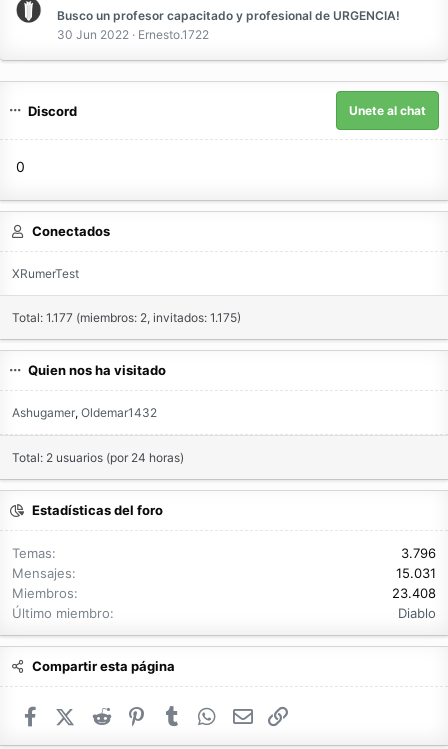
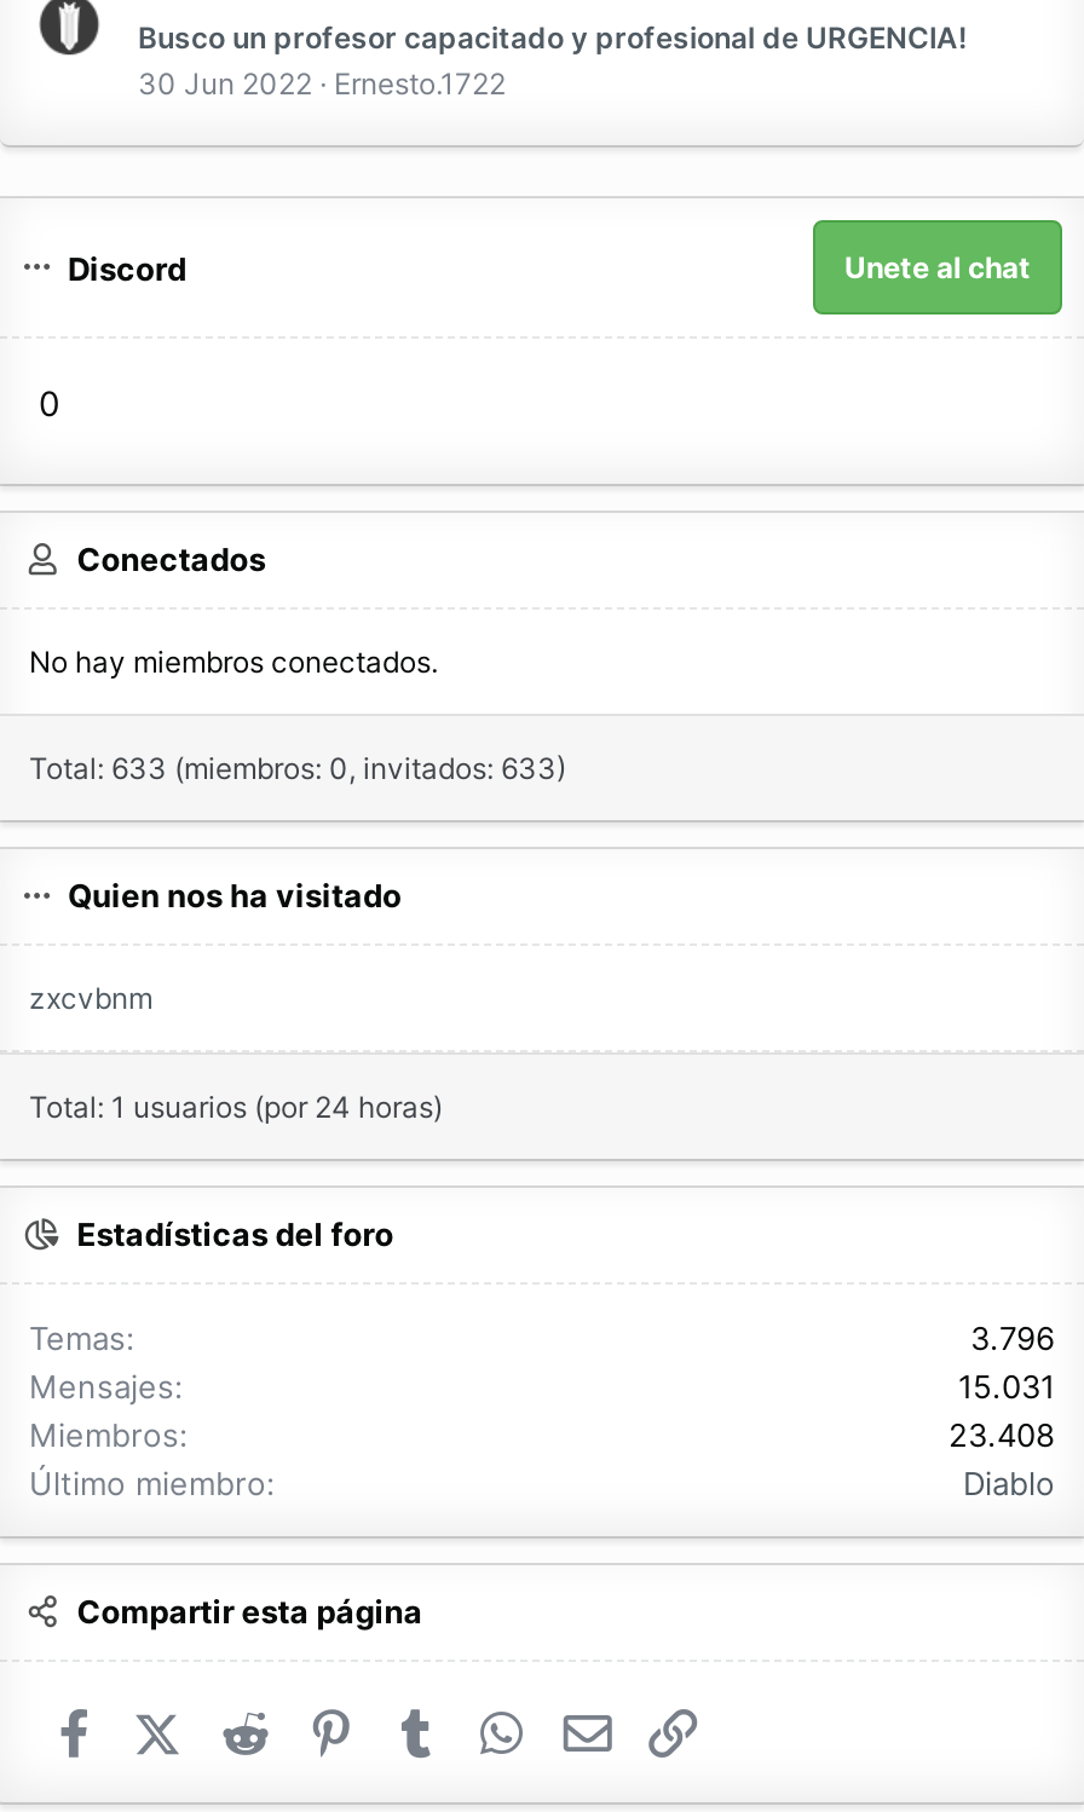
[12,266,79,281] XRumerTest -> [29,644,438,680] No hay miembros conectados.
[12,310,241,325] Total: 1.177 (miembros: 2, invitados: 1.175) -> [29,750,566,786] Total: 633 (miembros: 0, invitados: 633)
[12,405,157,420] Ashugamer Oldemar1432 -> [29,980,152,1016] zxcvbnm
[12,450,184,465] Total: 2 usuarios (por 24 horas) -> [29,1089,443,1125] Total: 1 usuarios (por 24 horas)

